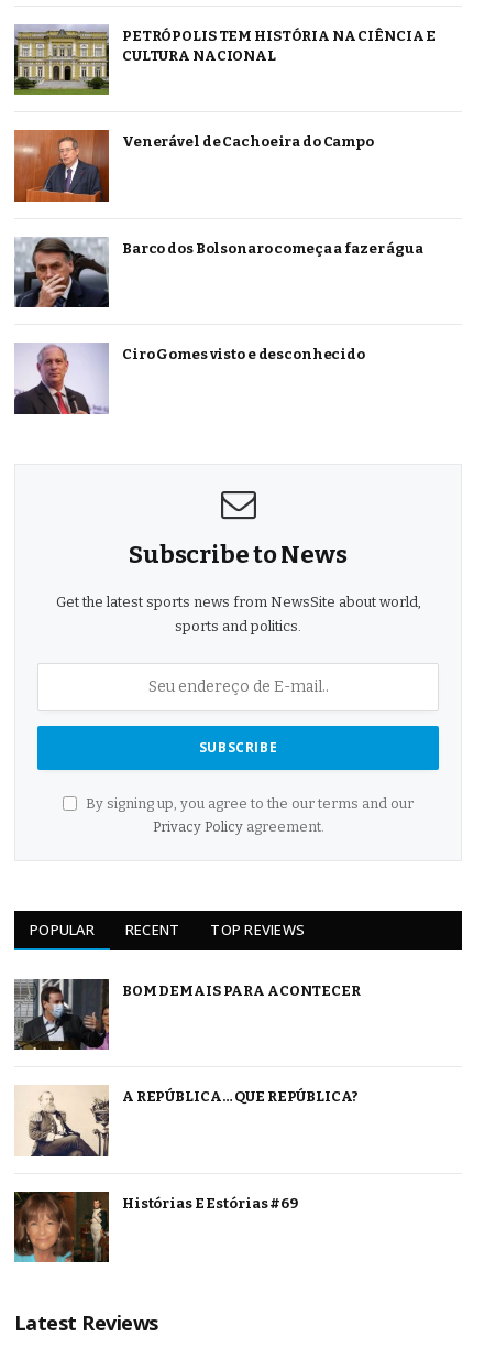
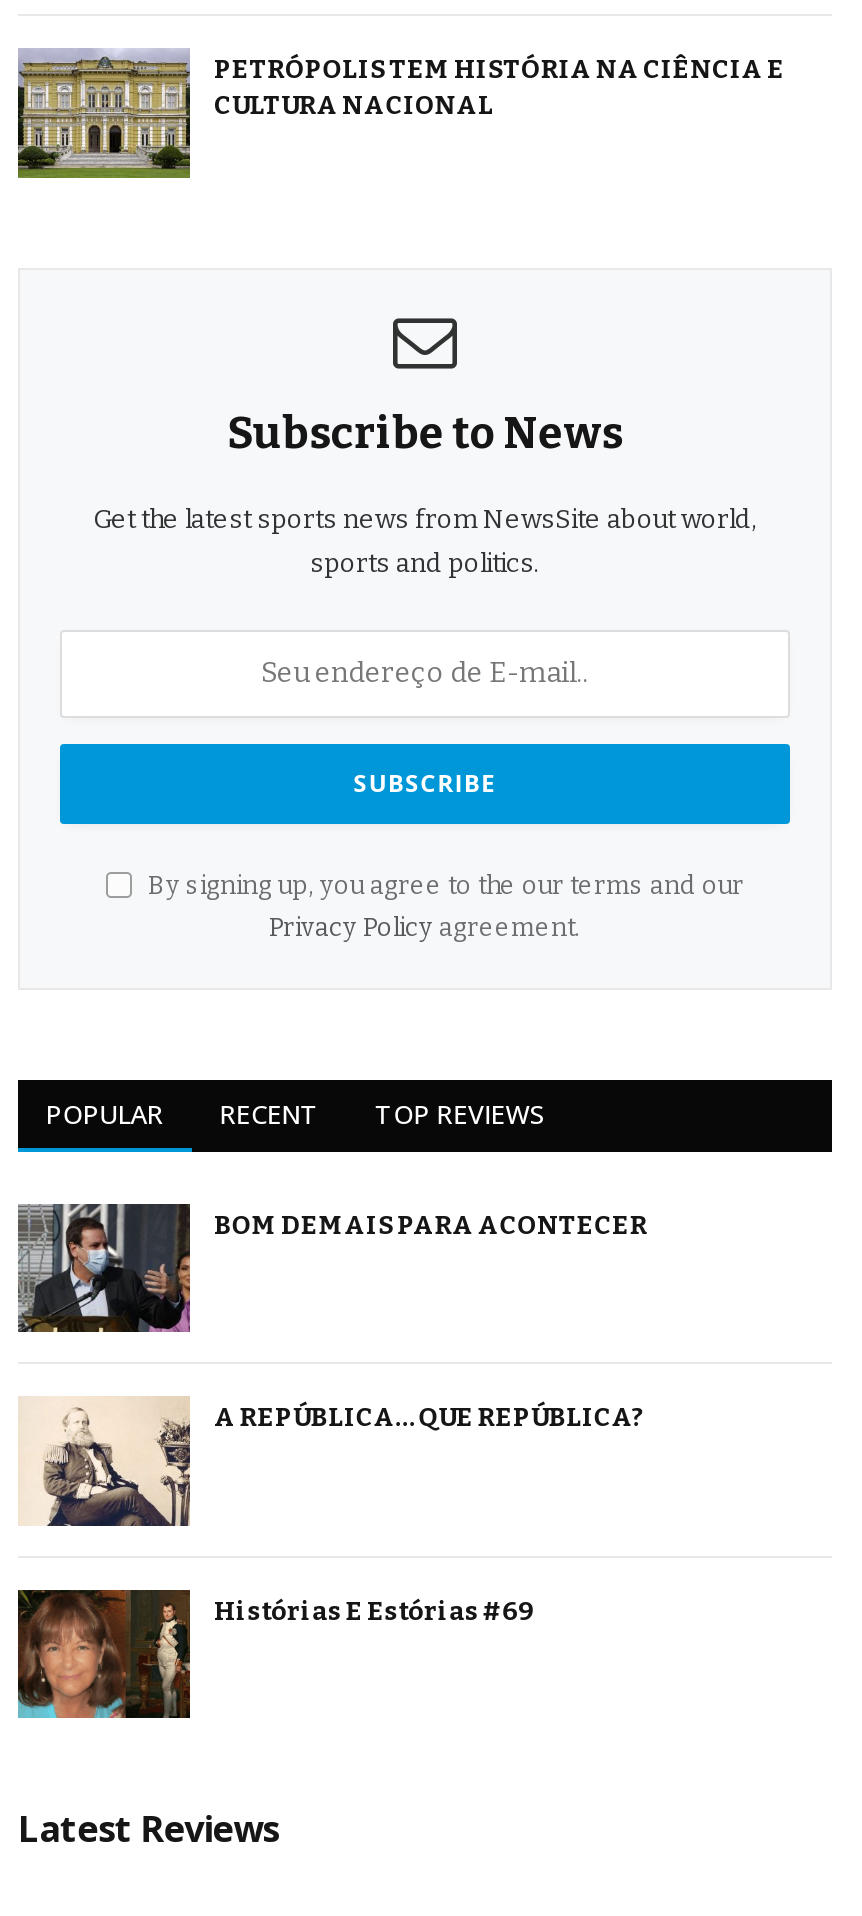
[13,129,374,203] [image] | Venerável de Cachoeira do Campo -> none
[13,237,423,308] [image] | Barco dos Bolsonaro começa a fazer água -> none
[14,346,365,415] [image] | Ciro Gomes visto e desconhecido -> none

